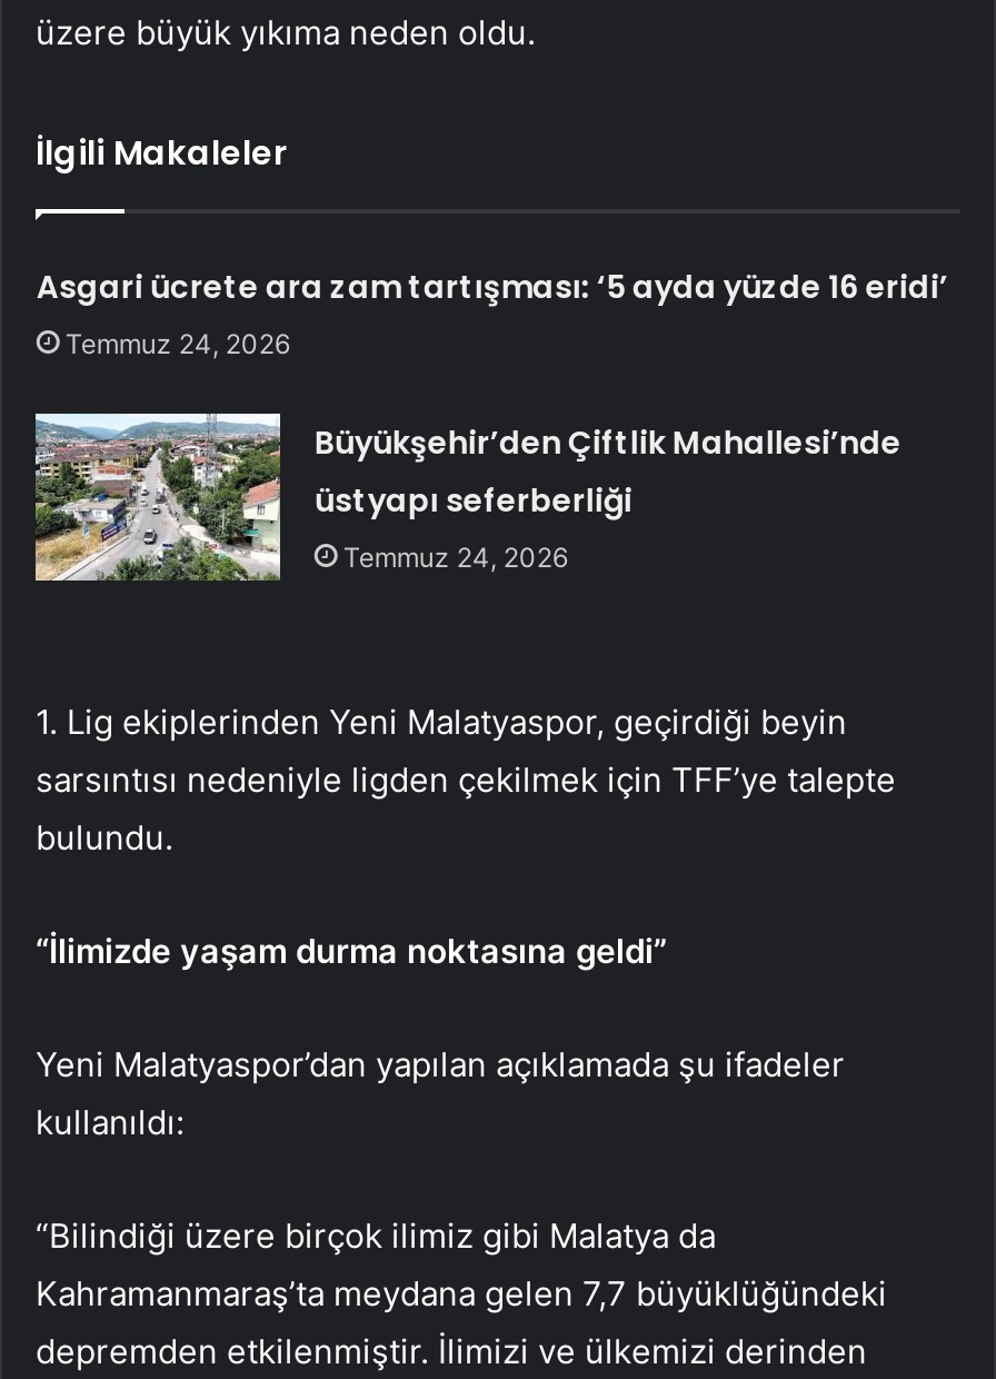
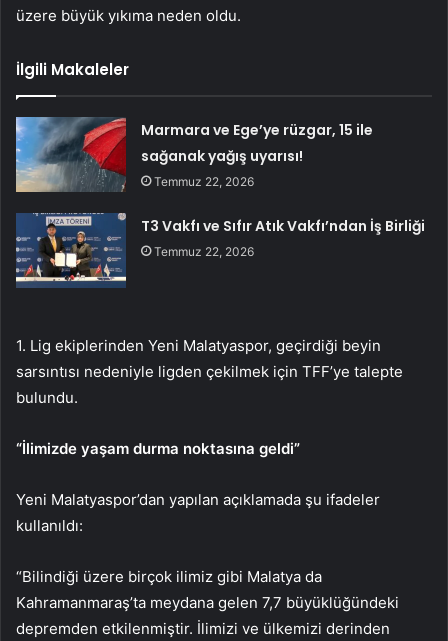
[36,264,948,360] Asgari ücrete ara zam tartışması: ‘5 ayda yüzde 16 eridi’ | Temmuz 24, 2026 -> [141,120,373,189] Marmara ve Ege’ye rüzgar, 15 ile | sağanak yağış uyarısı! | Temmuz 22, 2026
[33,411,901,594] [image] | Büyükşehir’den Çiftlik Mahallesi’nde | üstyapı seferberliği | Temmuz 24, 2026 -> [15,207,425,289] [image] | T3 Vakfı ve Sıfır Atık Vakfı’ndan İş Birliği | Temmuz 22, 2026

